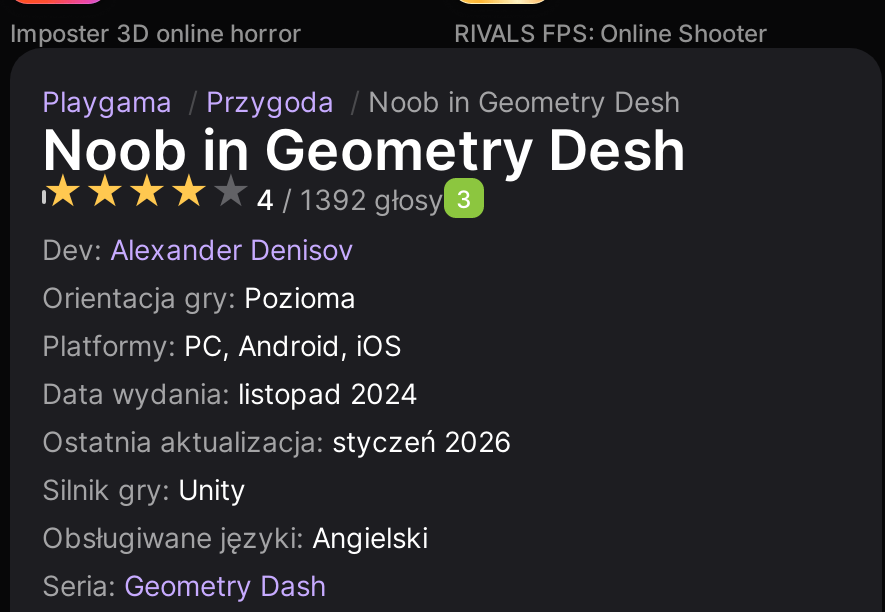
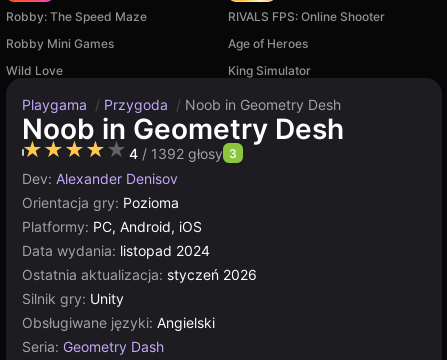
[10,18,302,48] Imposter 3D online horror -> [6,9,147,24] Robby: The Speed Maze
none -> [6,36,311,78] Robby Mini Games | Age of Heroes | Wild Love | King Simulator

